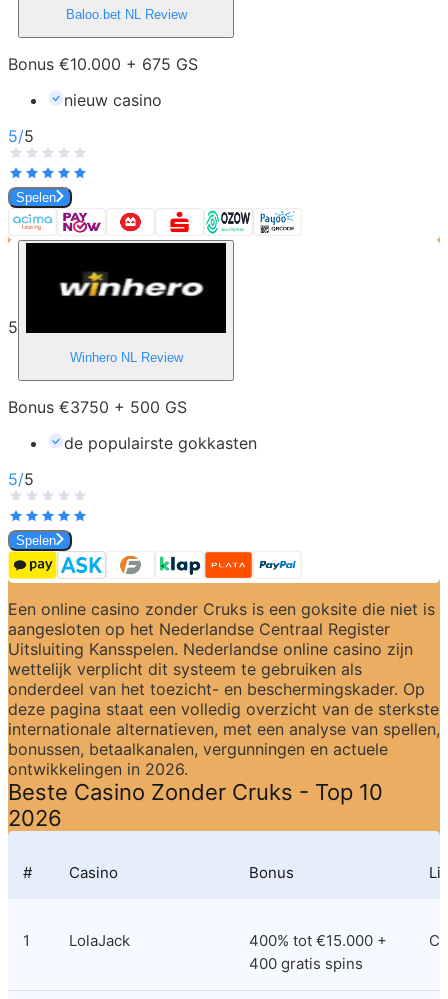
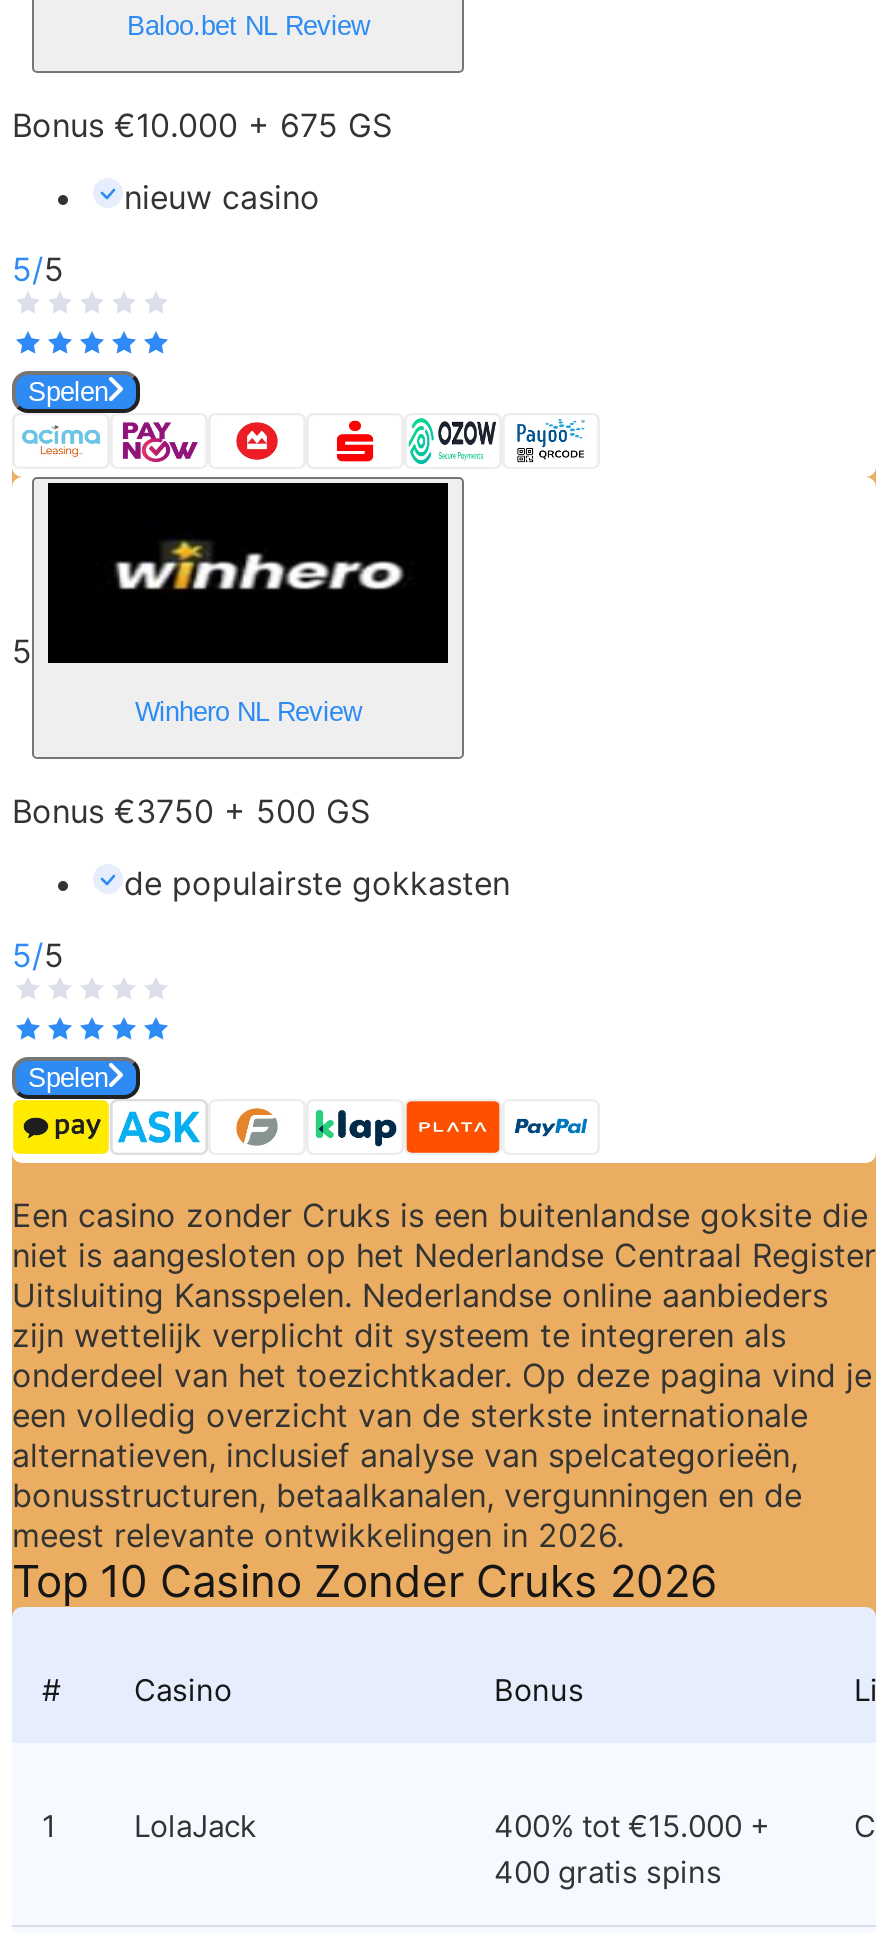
[8,599,440,831] Een online casino zonder Cruks is een goksite die niet is | aangesloten op het Nederlandse Centraal Register | Uitsluiting Kansspelen. Nederlandse online casino zijn | wettelijk verplicht dit systeem te gebruiken als | onderdeel van het toezicht- en beschermingskader. Op | deze pagina staat een volledig overzicht van de sterkste | internationale alternatieven, met een analyse van spellen, | bonussen, betaalkanalen, vergunningen en actuele | ontwikkelingen in 2026. | Beste Casino Zonder Cruks - Top 10 | 2026 -> [12,1195,876,1607] Een casino zonder Cruks is een buitenlandse goksite die | niet is aangesloten op het Nederlandse Centraal Register | Uitsluiting Kansspelen. Nederlandse online aanbieders | zijn wettelijk verplicht dit systeem te integreren als | onderdeel van het toezichtkader. Op deze pagina vind je | een volledig overzicht van de sterkste internationale | alternatieven, inclusief analyse van spelcategorieën, | bonusstructuren, betaalkanalen, vergunningen en de | meest relevante ontwikkelingen in 2026. | Top 10 Casino Zonder Cruks 2026

